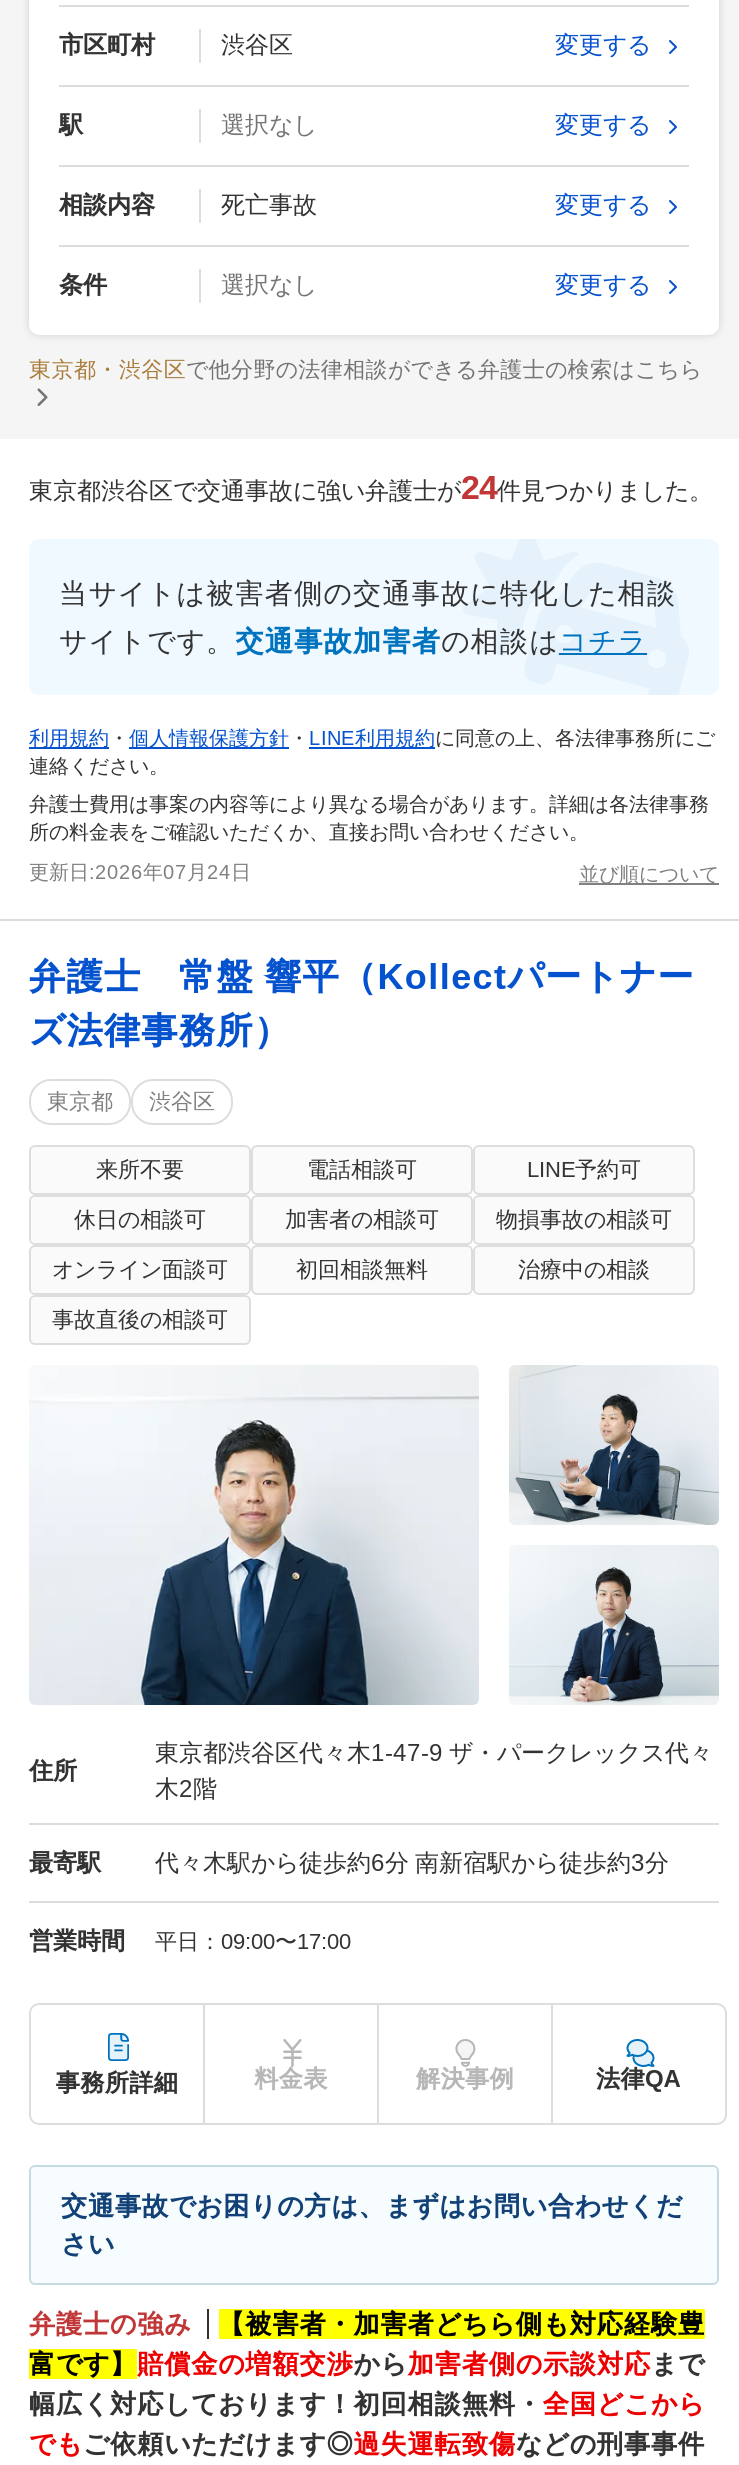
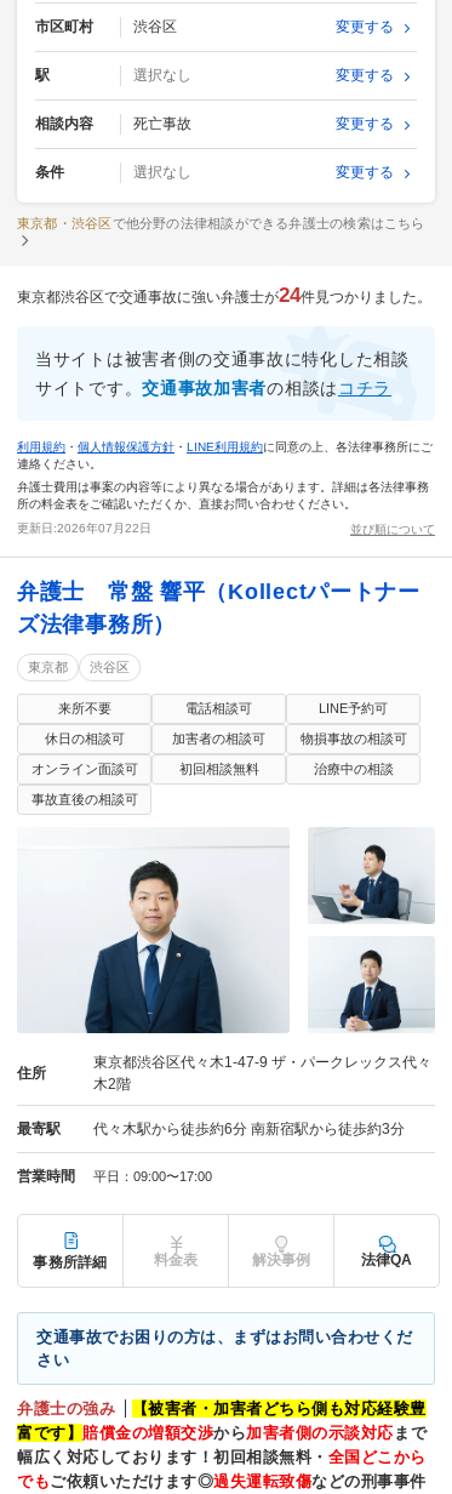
[29,861,251,883] 更新日: 2026年07月24日 -> [17,521,151,535] 更新日: 2026年07月22日

